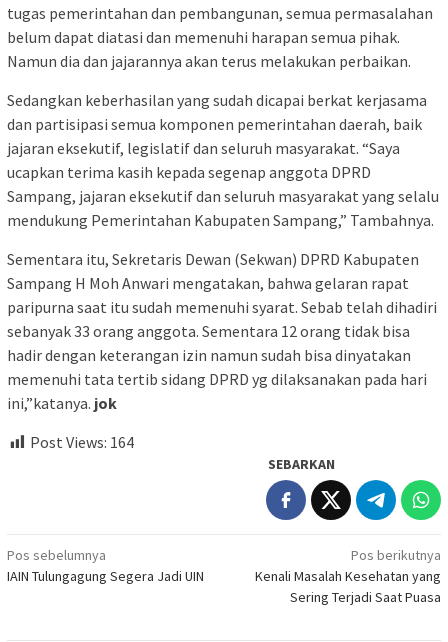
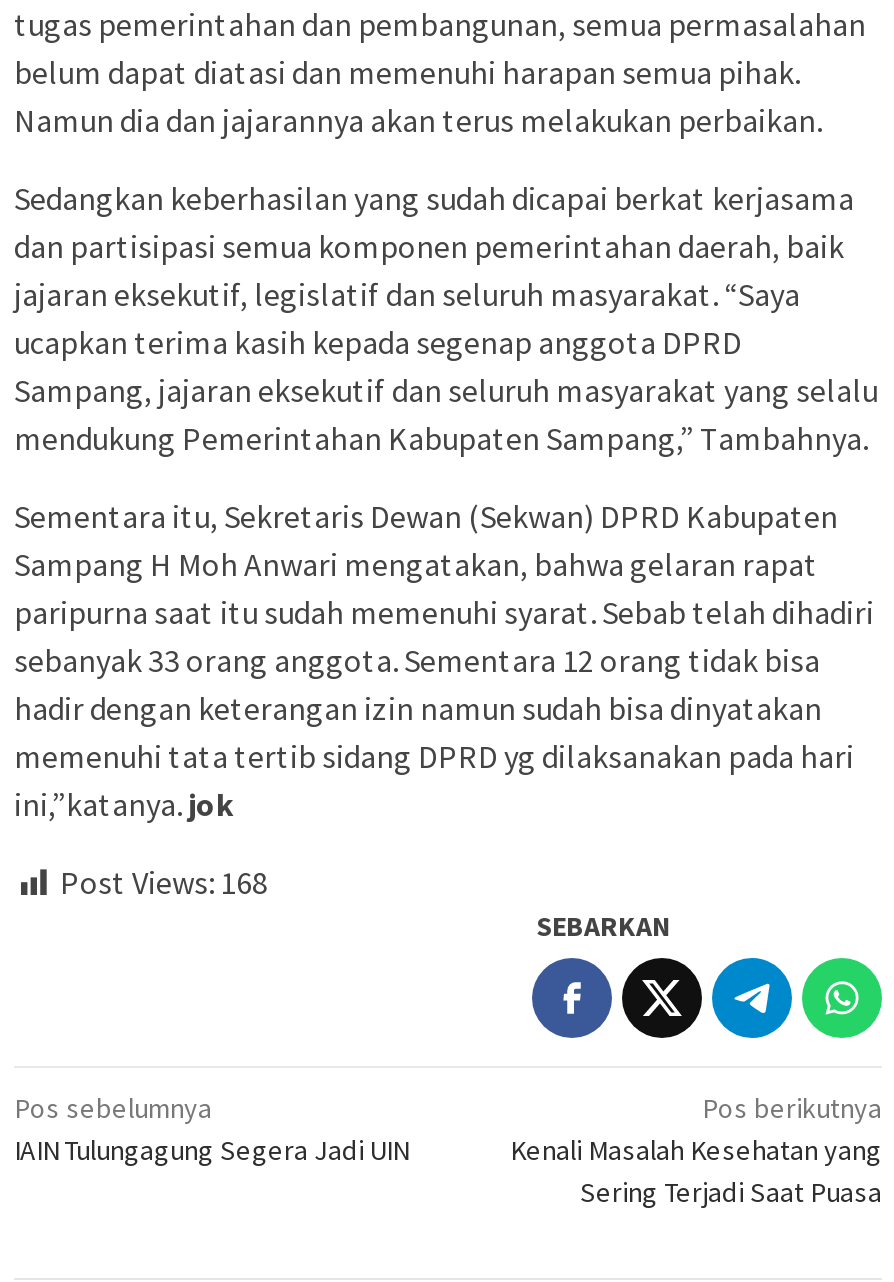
[30,432,134,452] Post Views: 164 -> [60,863,268,903] Post Views: 168

